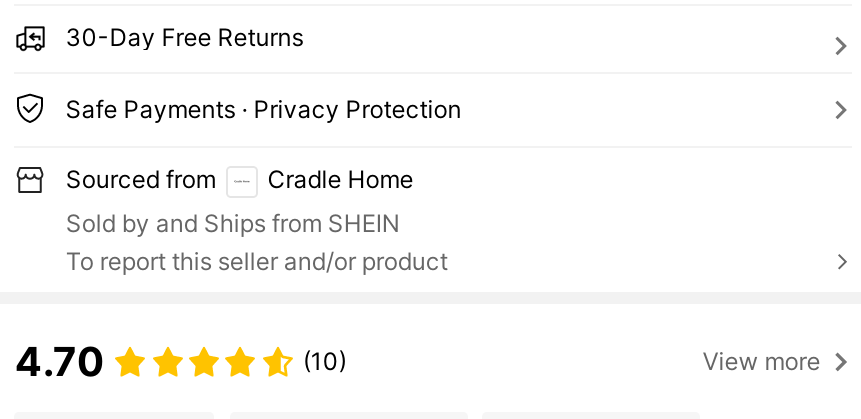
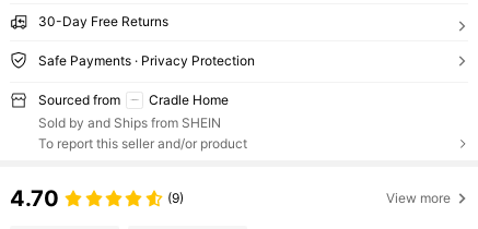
[303,346,347,376] (10) -> [168,190,184,207] (9)

